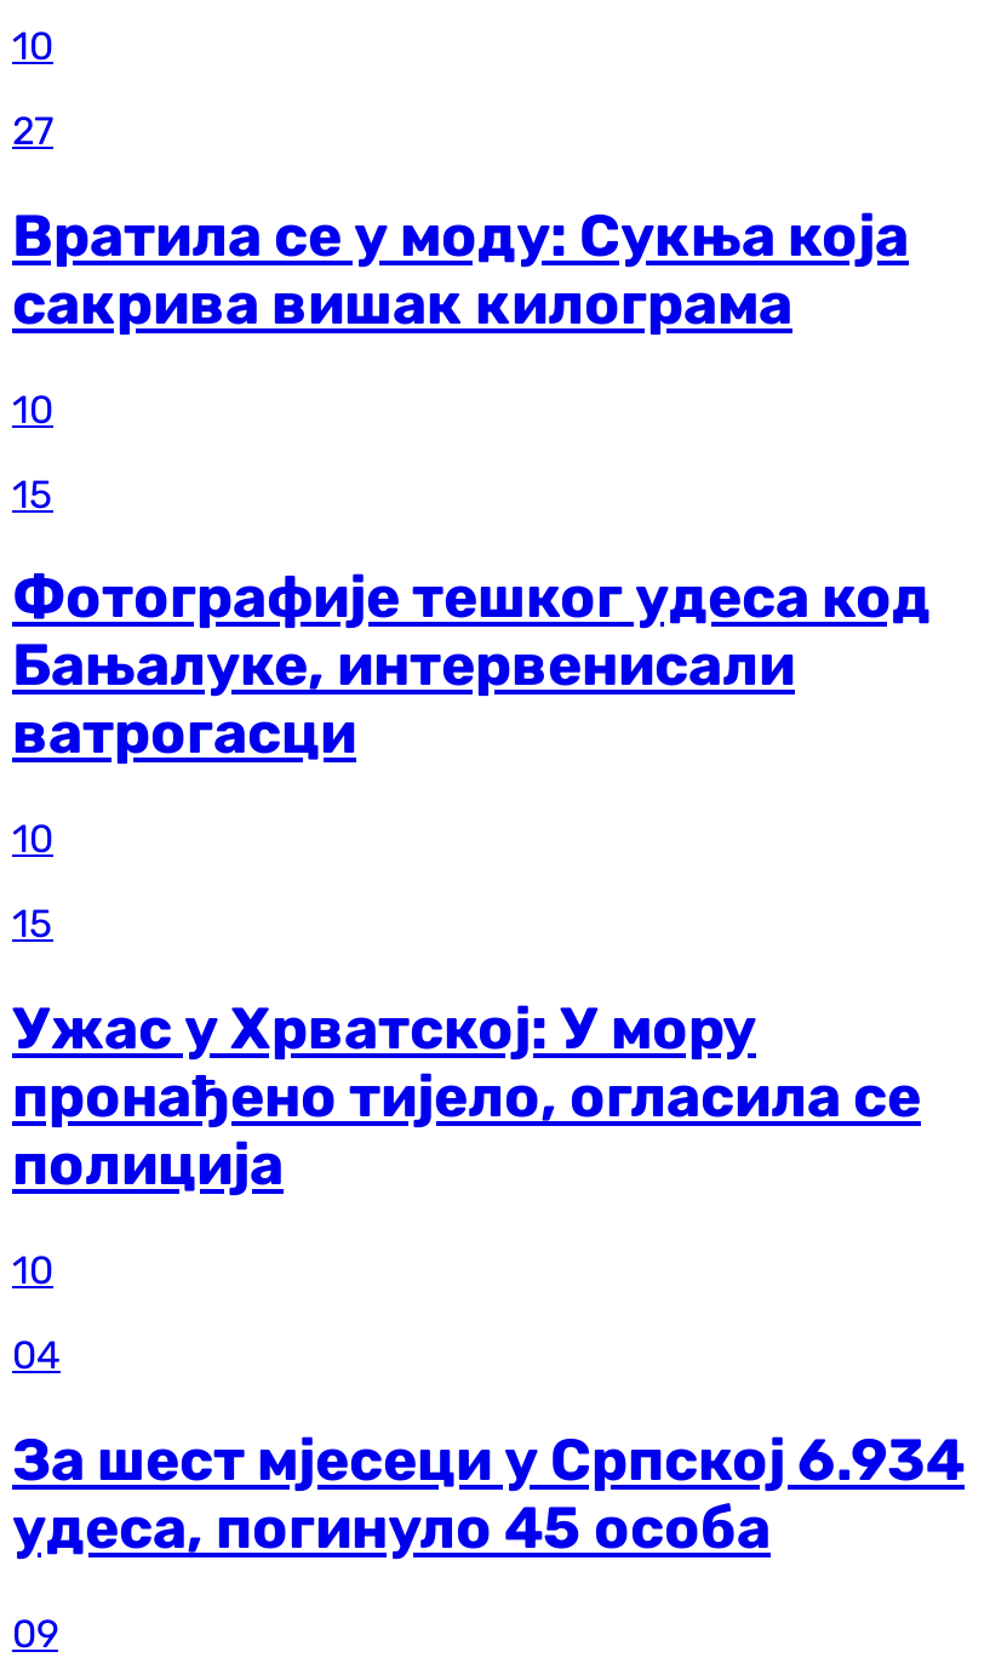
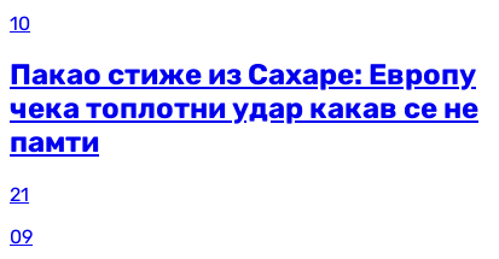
[12,107,965,1562] 27 | Вратила се у моду: Сукња која | сакрива вишак килограма | 10 | 15 | Фотографије тешког удеса код | Бањалуке, интервенисали | ватрогасци | 10 | 15 | Ужас у Хрватској: У мору | пронађено тијело, огласила се | полиција | 10 | 04 | За шест мјесеци у Српској 6.934 | удеса, погинуло 45 особа -> [10,58,478,206] Пакао стиже из Сахаре: Европу | чека топлотни удар какав се не | памти | 21

